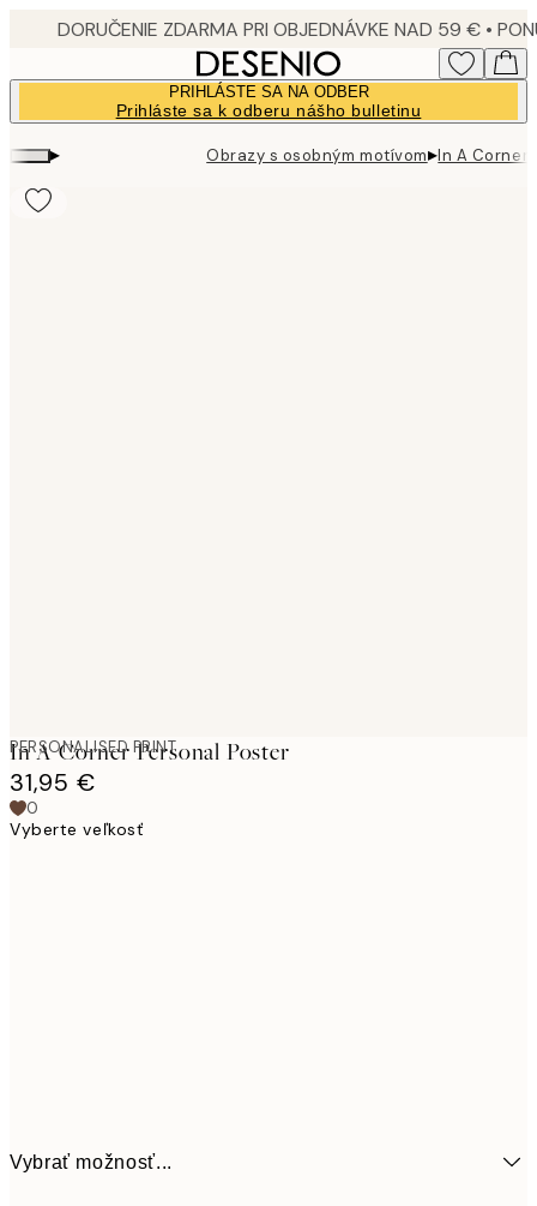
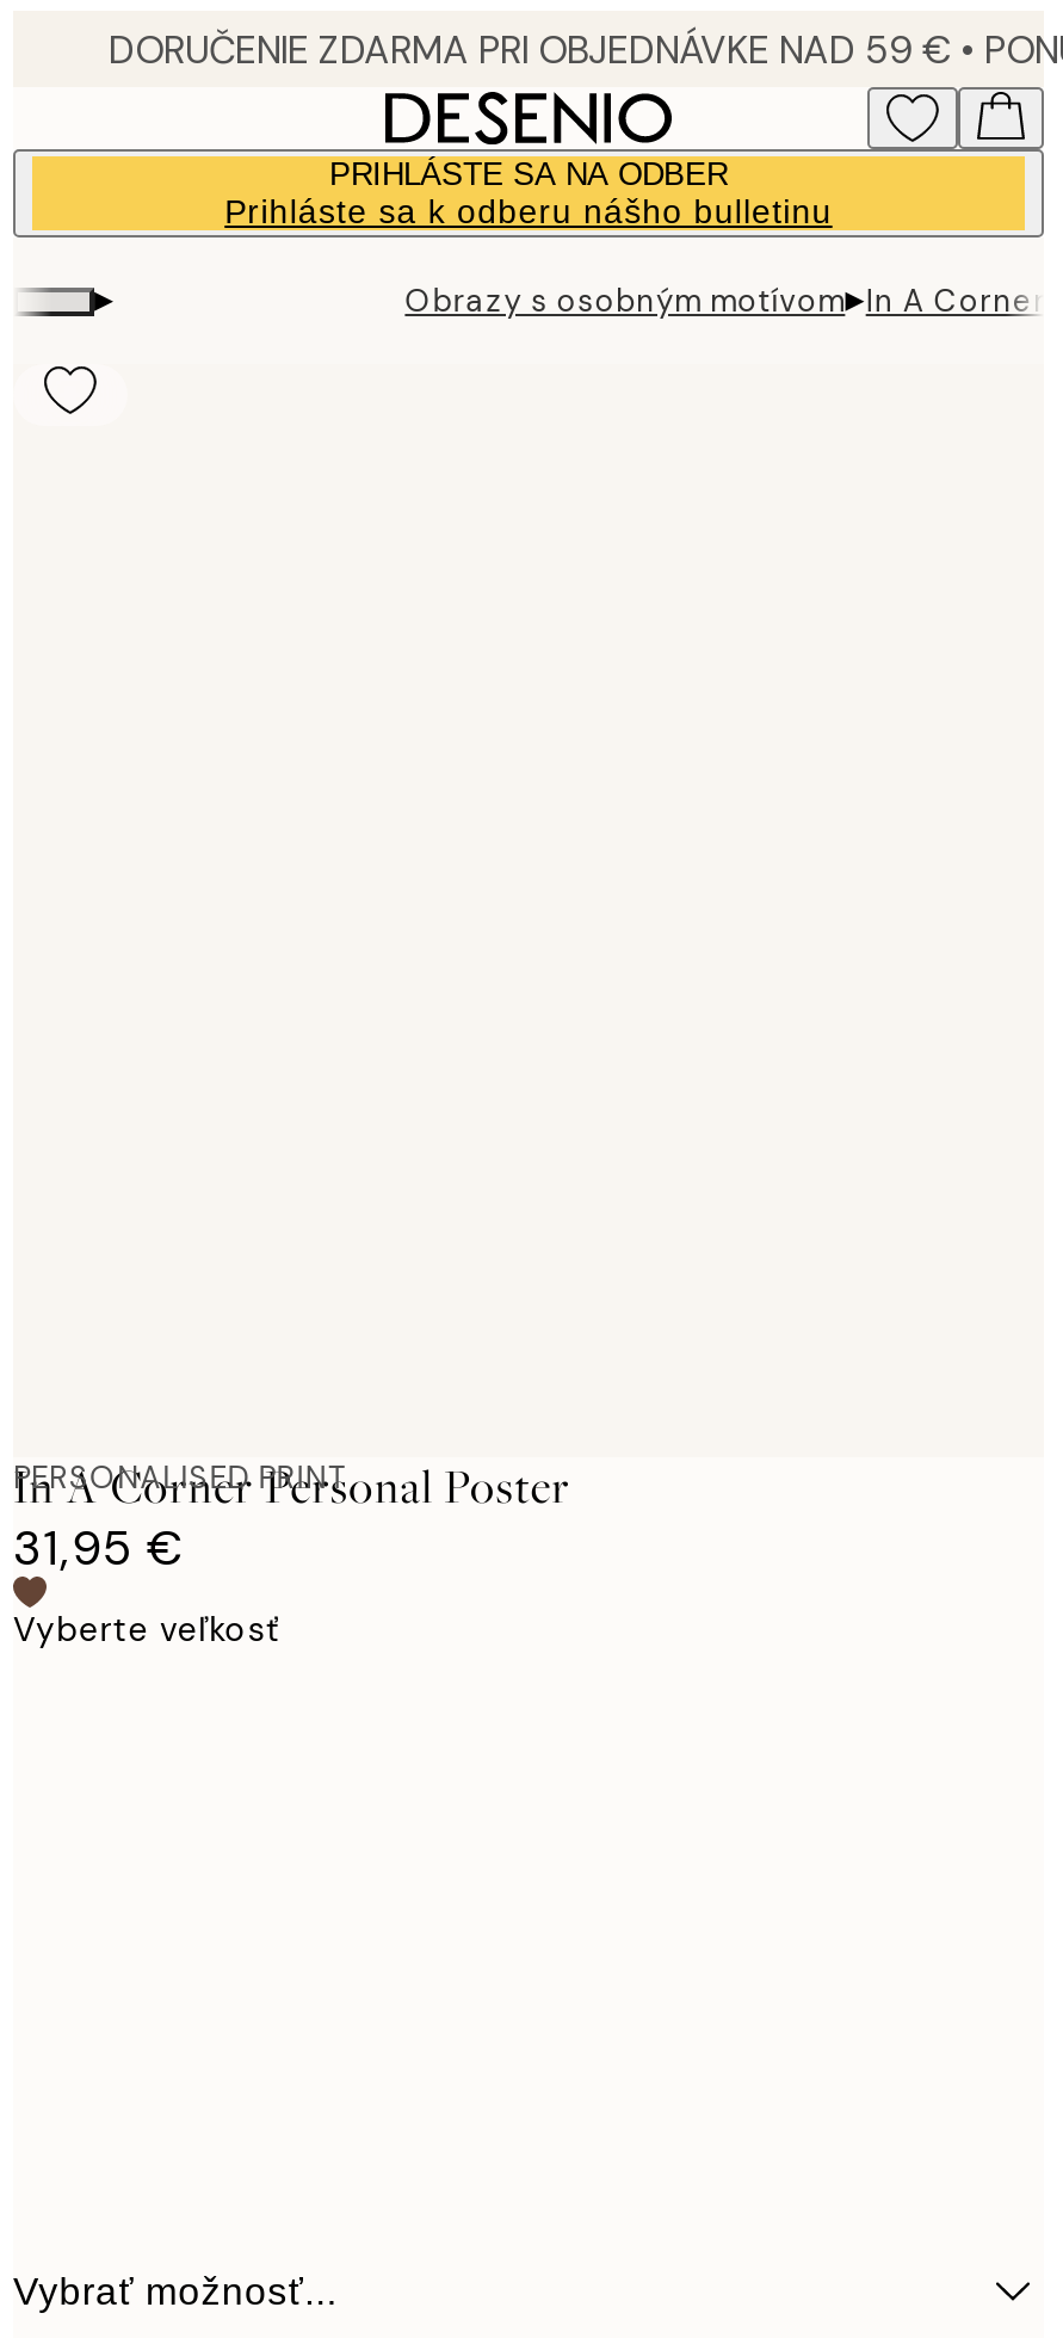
[26,798,39,819] 0 -> none

